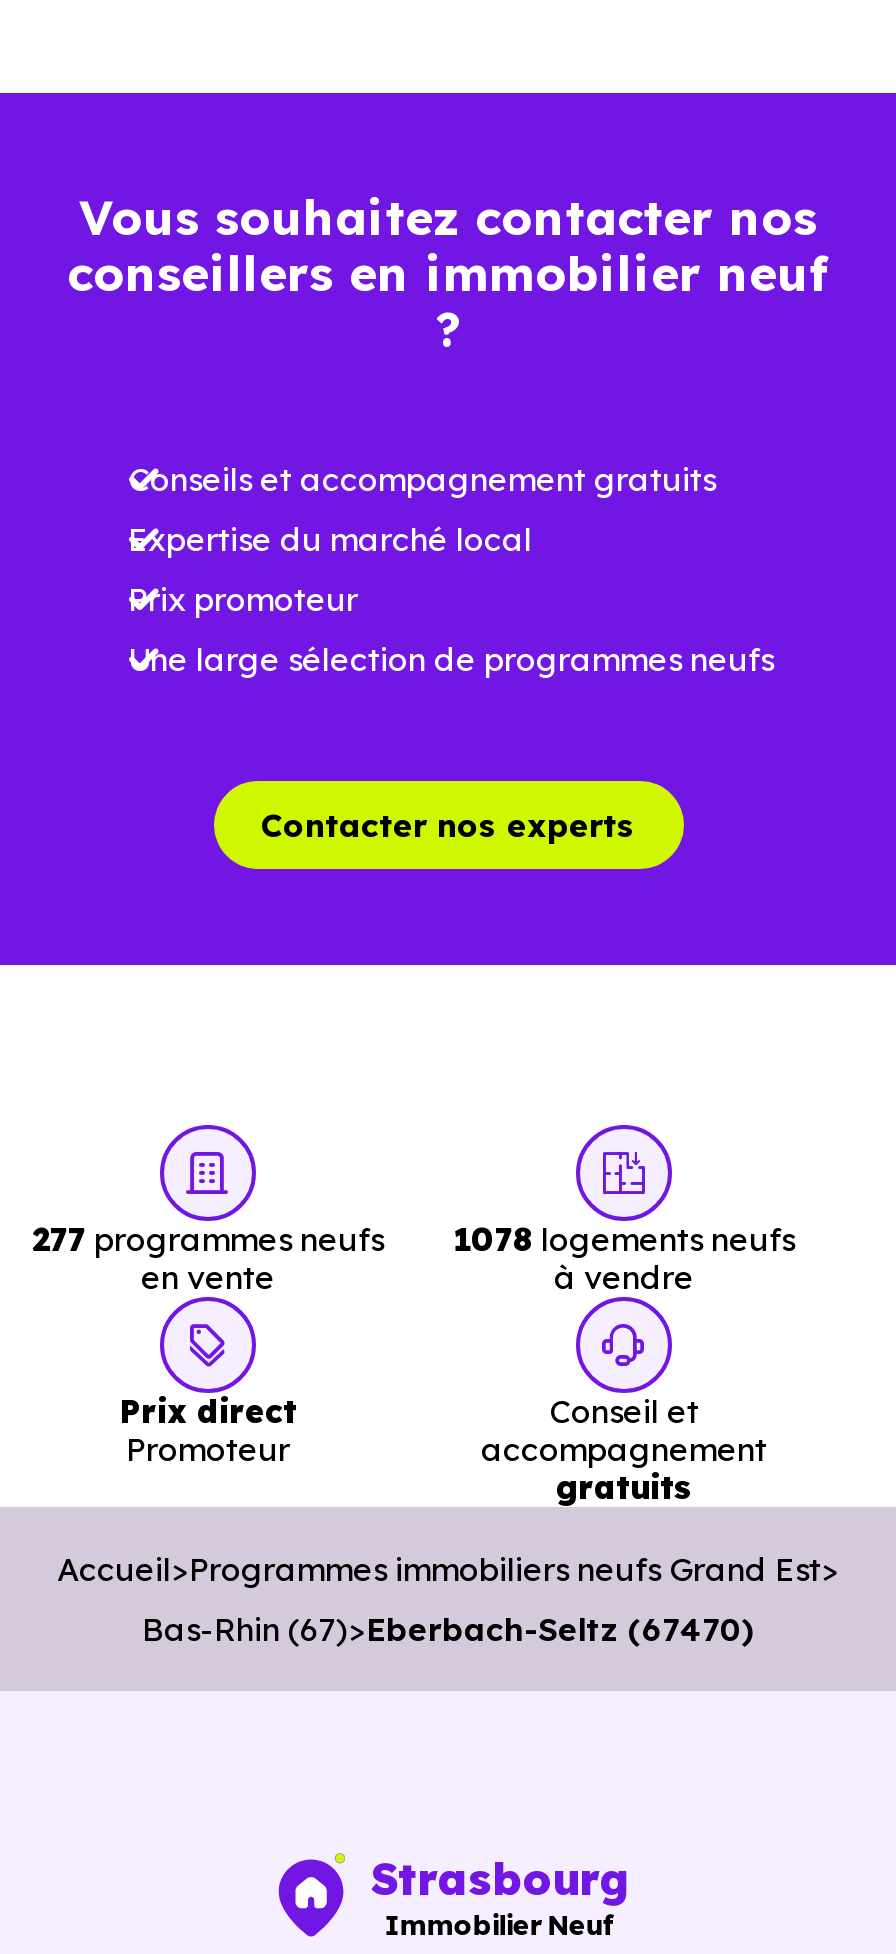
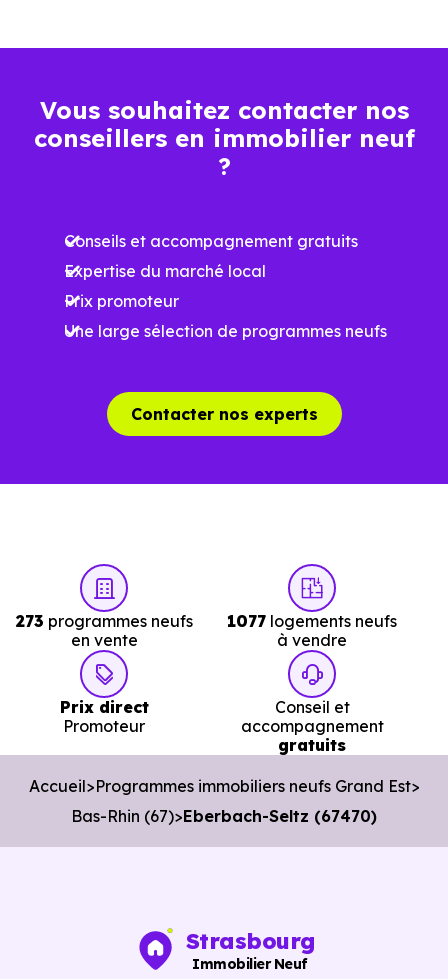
[32,1219,384,1259] 277 programmes neufs -> [15,611,192,631] 273 programmes neufs
[453,1219,795,1259] 1078 logements neufs -> [227,611,397,631] 1077 logements neufs

